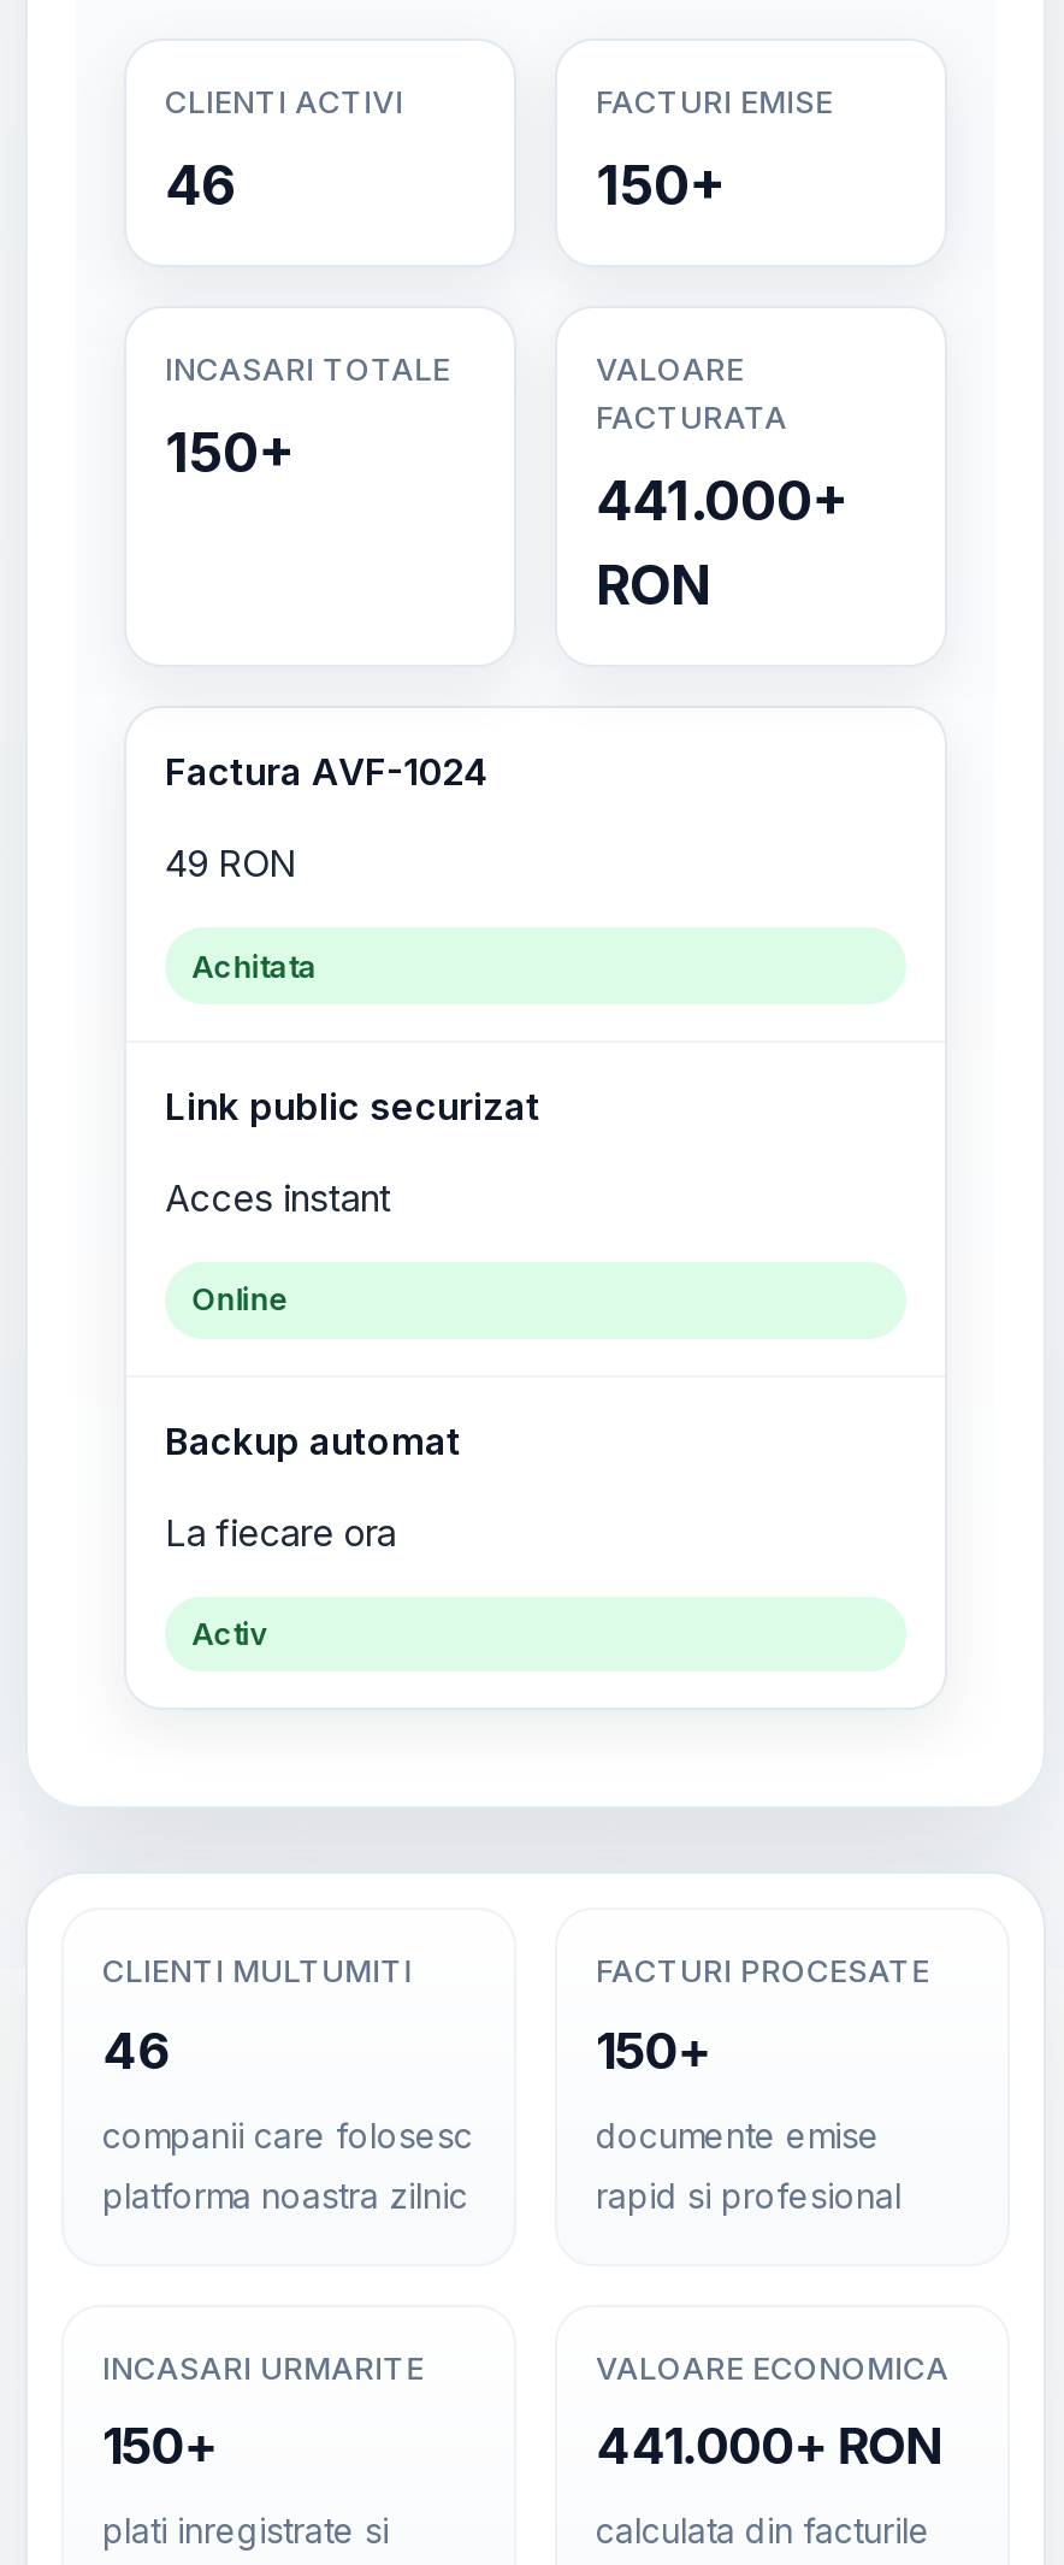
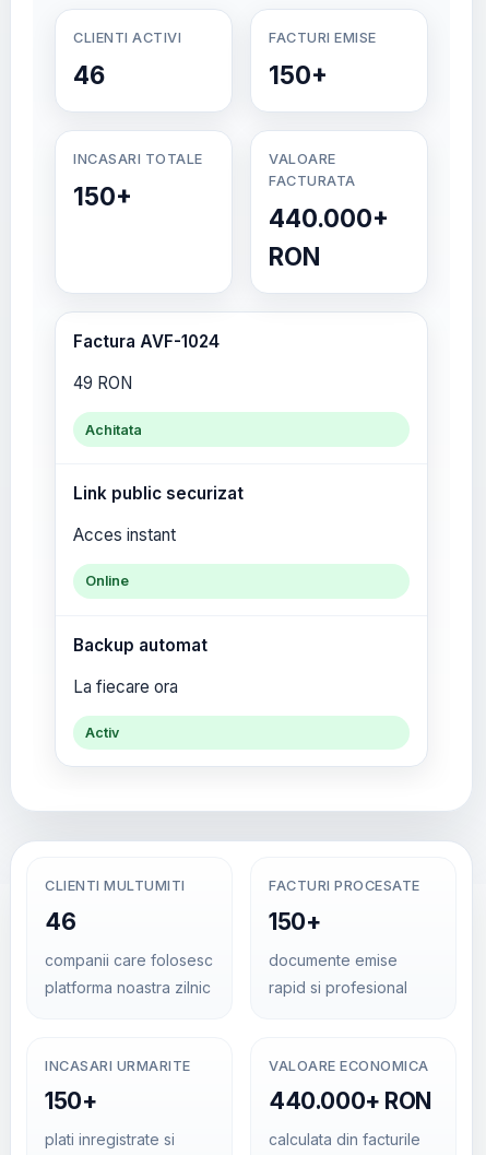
[596,467,849,533] 441.000+ -> [269,203,389,233] 440.000+
[596,2416,940,2476] 441.000+ RON -> [269,1087,431,1115] 440.000+ RON

